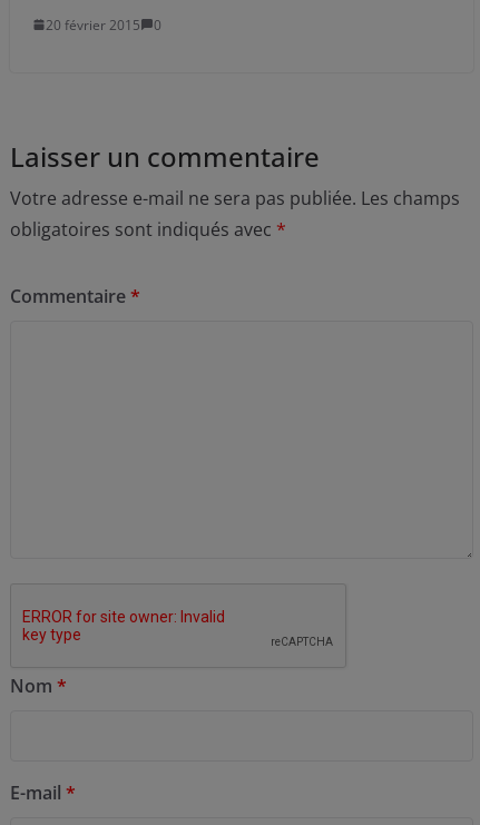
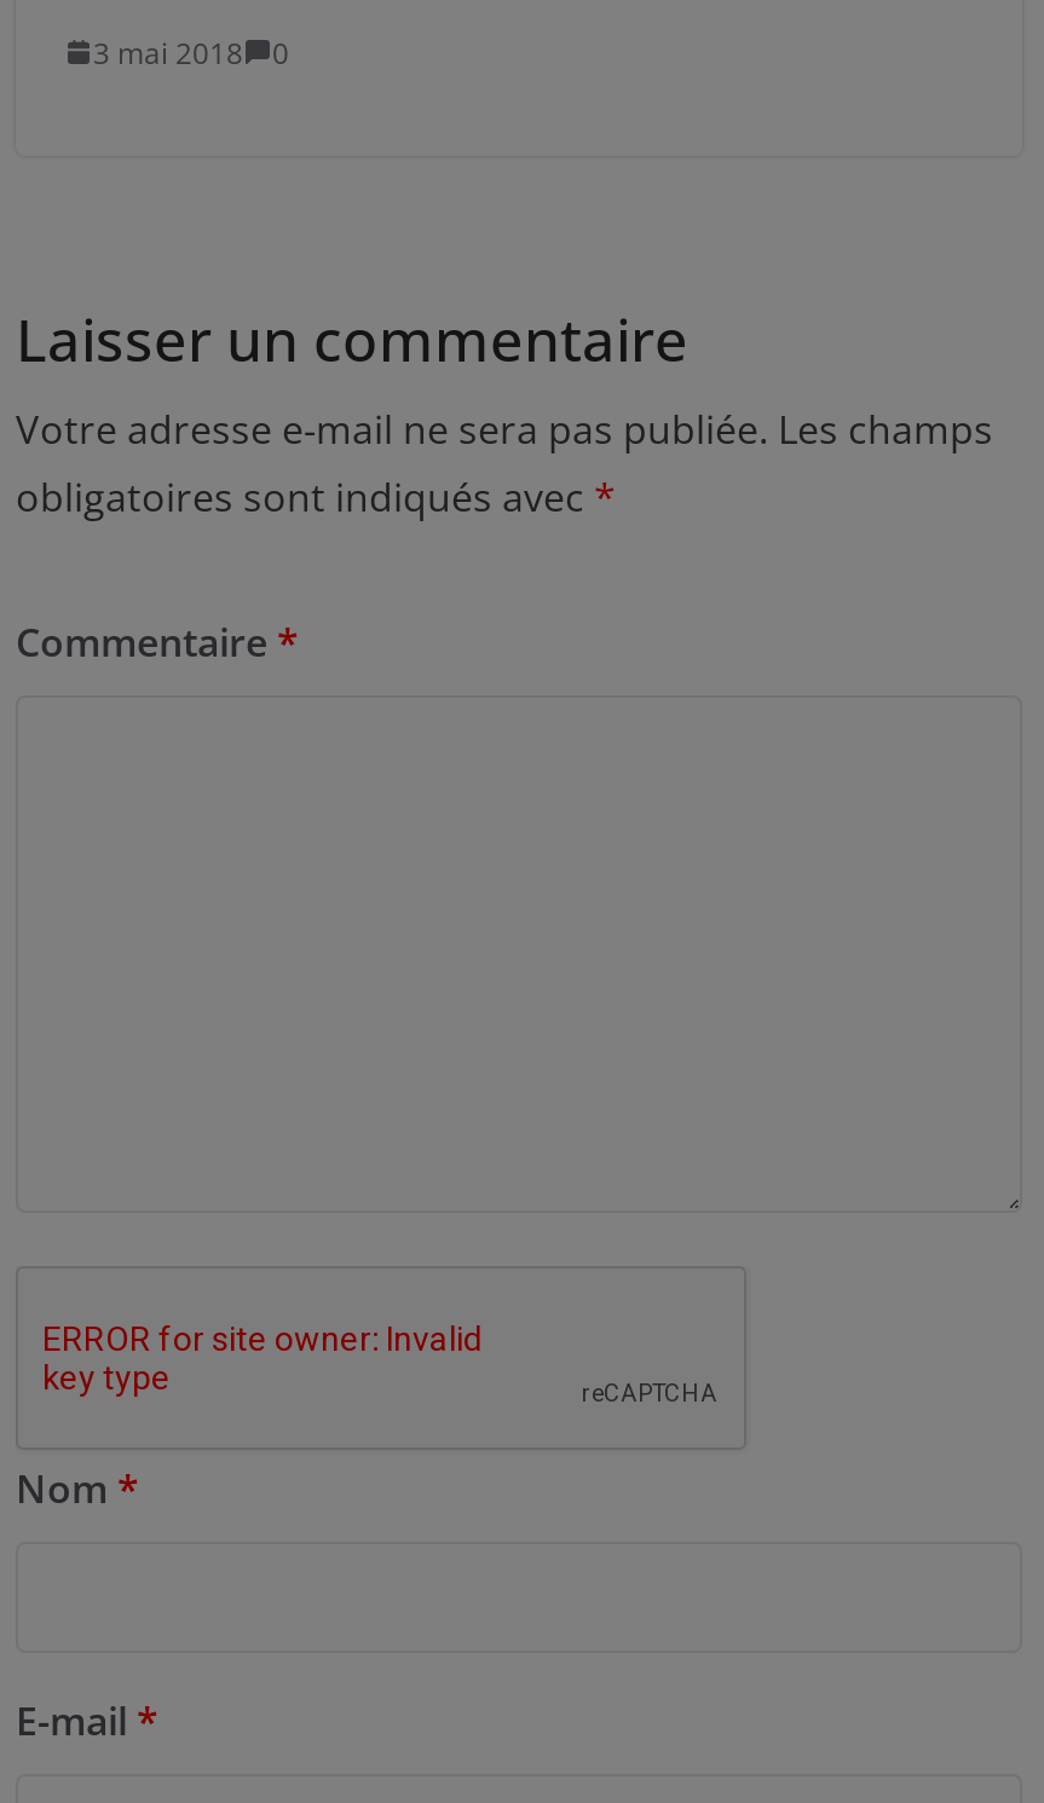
[46,15,161,34] 20 février 2015 0 -> [93,32,289,73] 3 mai 2018 0

